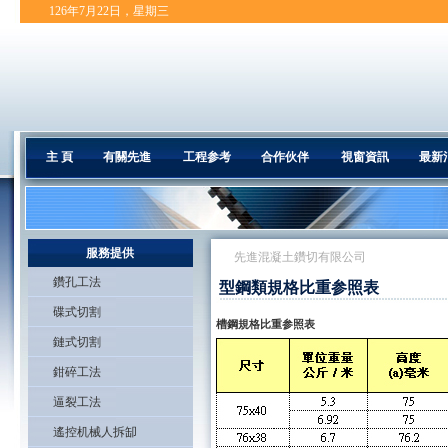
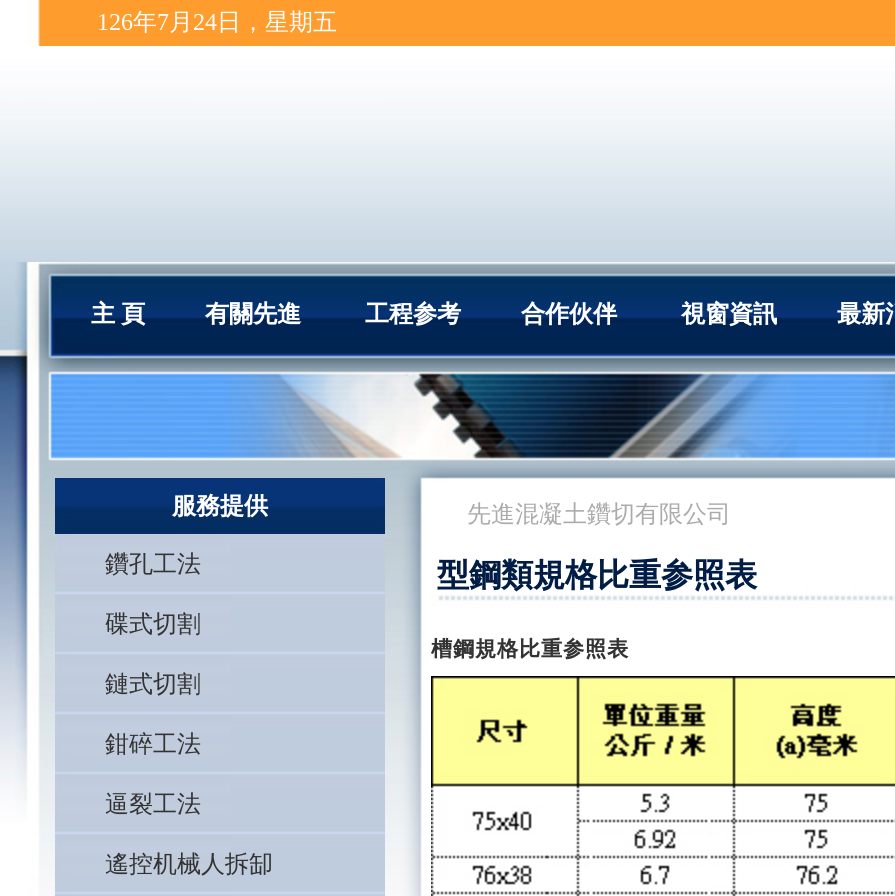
[49,4,169,18] 126年7月22日，星期三 -> [97,8,337,36] 126年7月24日，星期五

